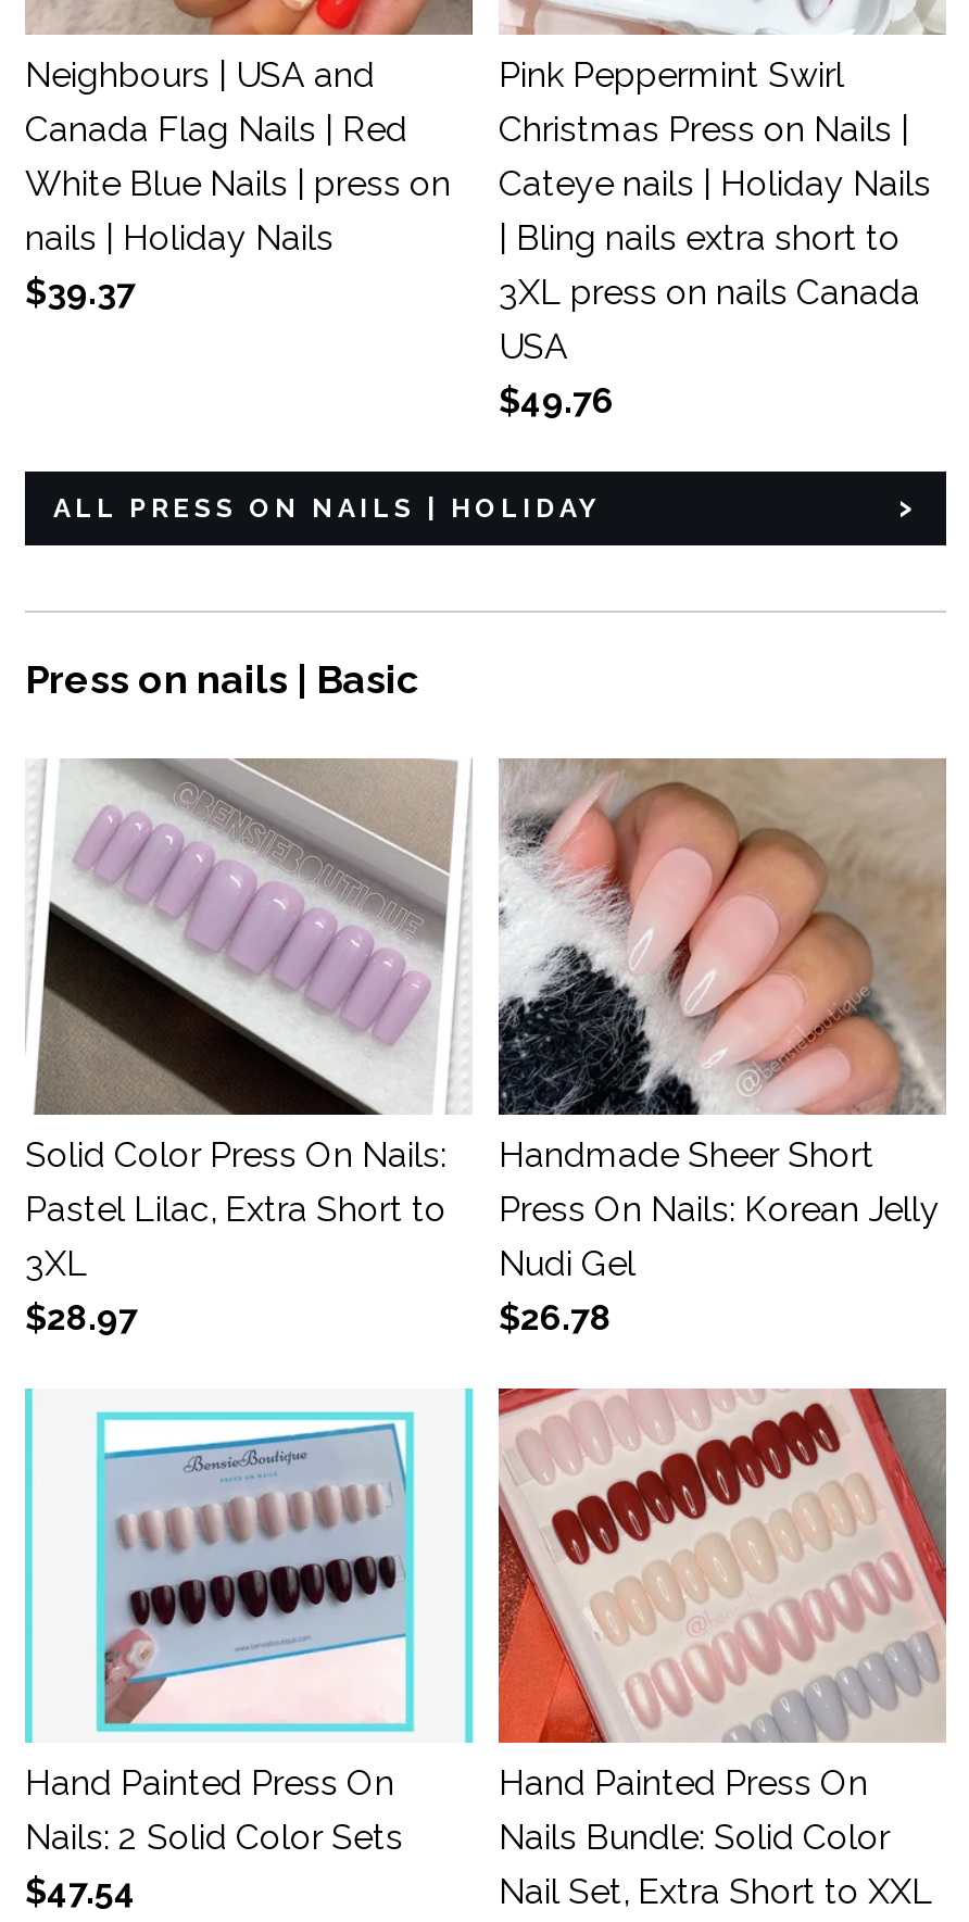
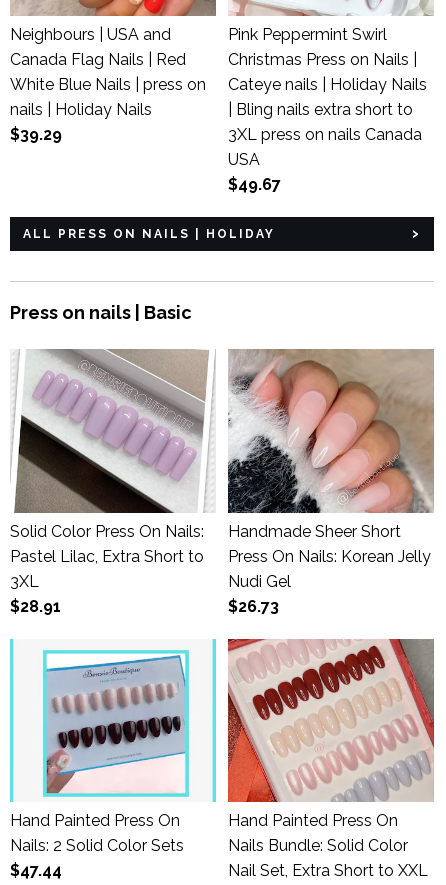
[25,272,136,313] $39.37 -> [10,125,62,144] $39.29
[499,381,614,422] $49.76 -> [228,175,281,194] $49.67
[25,1297,138,1338] $28.97 -> [10,597,61,616] $28.91
[499,1297,612,1338] $26.78 -> [228,597,279,616] $26.73
[25,1872,136,1913] $47.54 -> [10,861,62,880] $47.44

